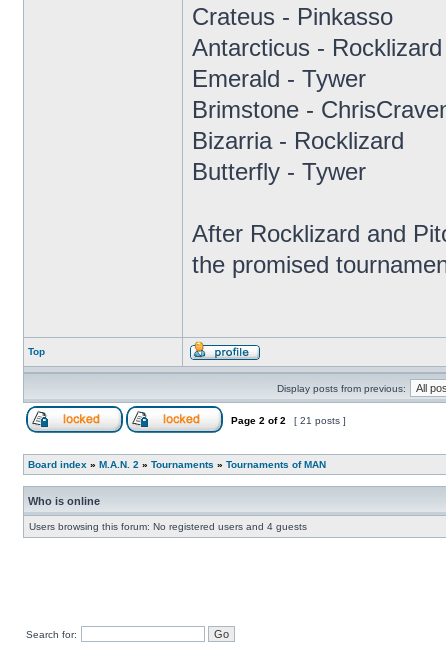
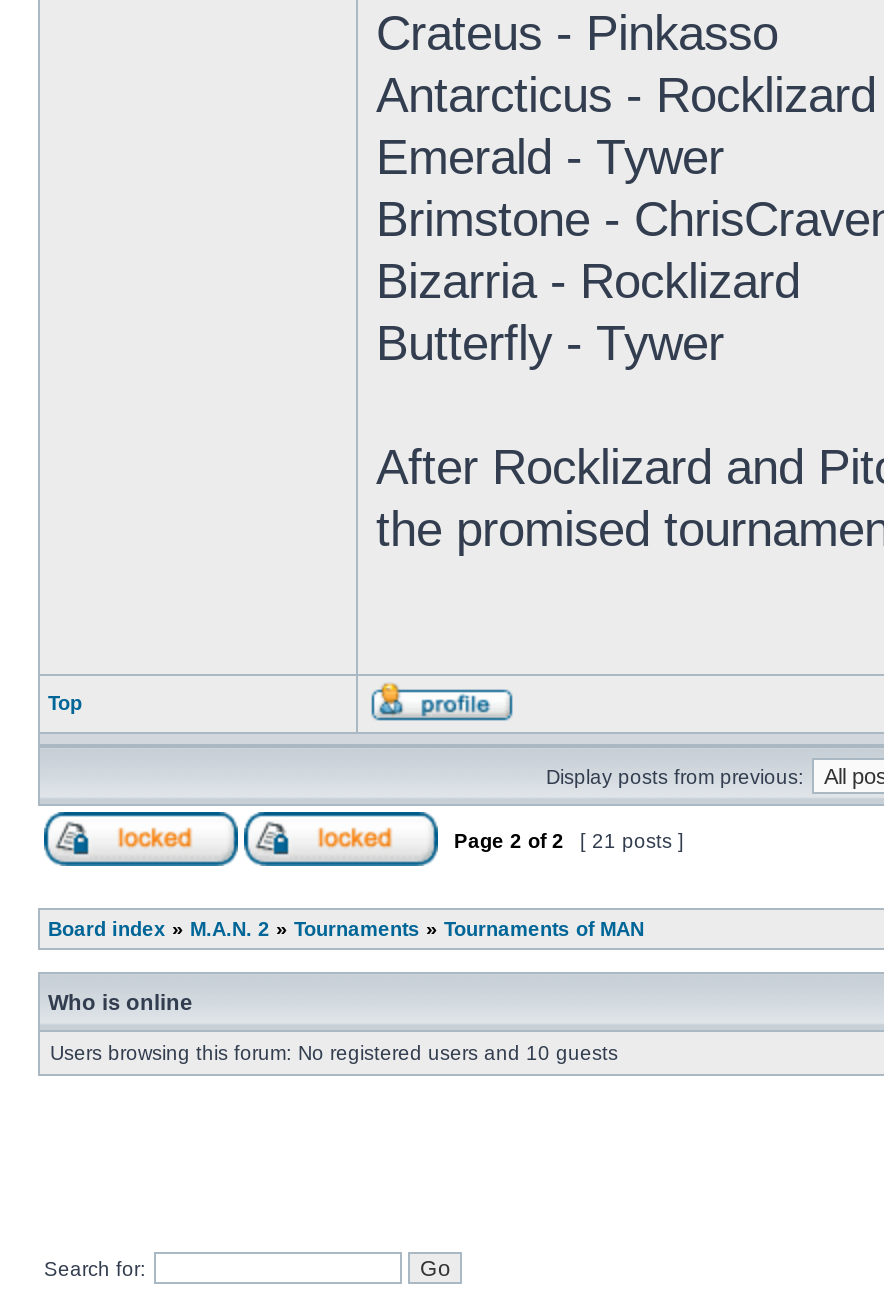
[29,521,307,532] Users browsing this forum: No registered users and 4 guests -> [50,1042,618,1064] Users browsing this forum: No registered users and 10 guests

